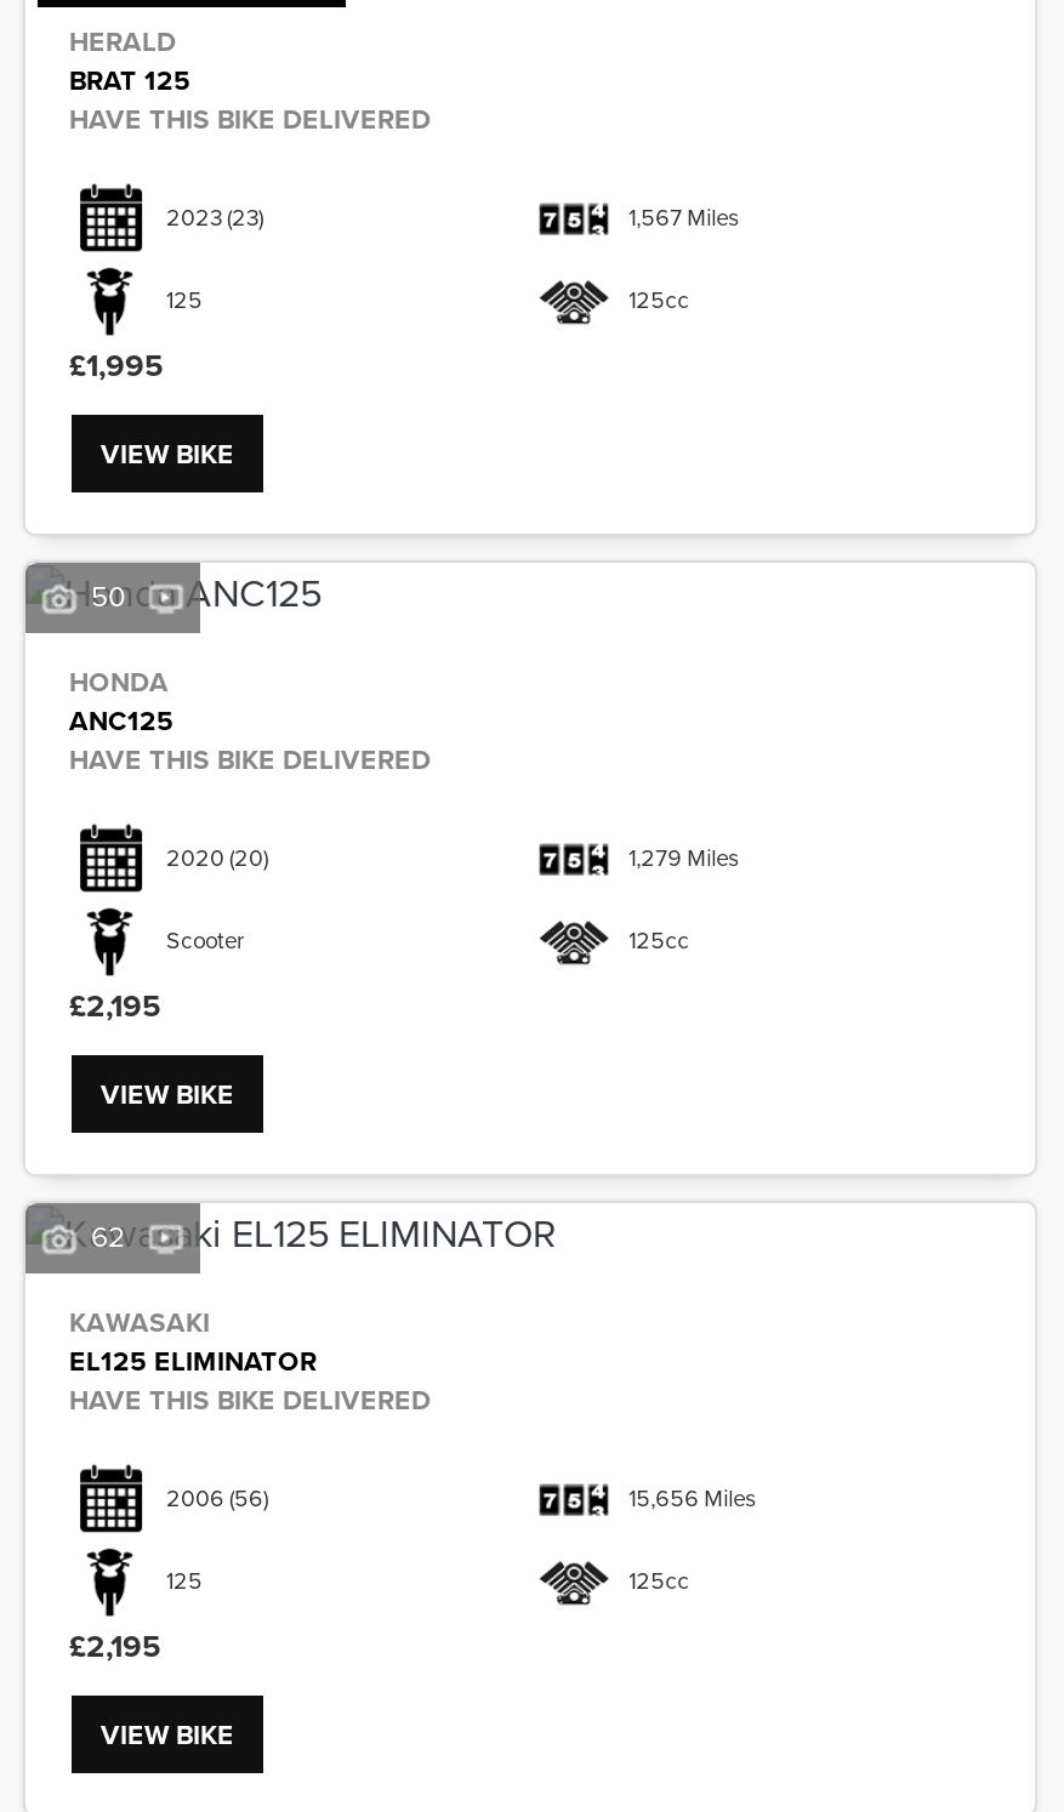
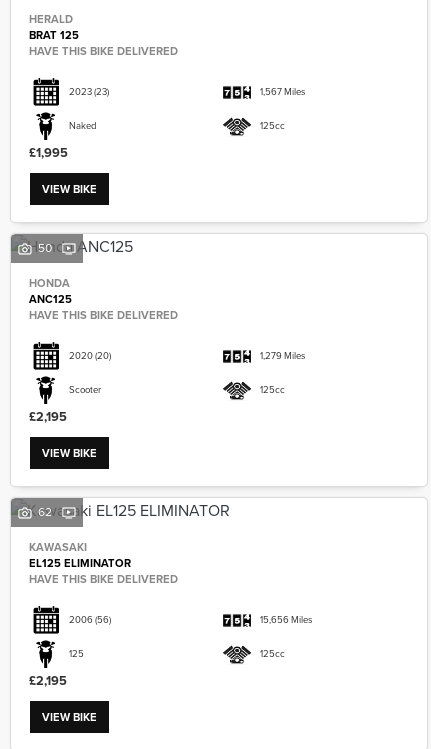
[166,284,203,318] 125 -> [69,119,97,133] Naked

